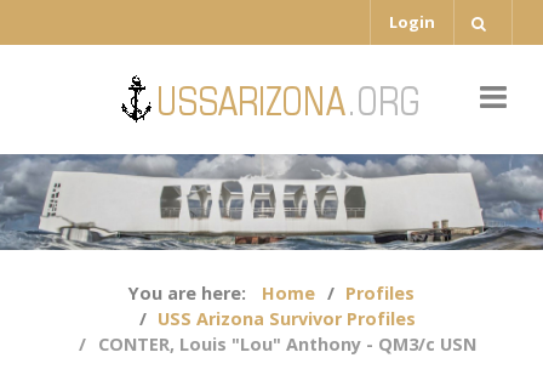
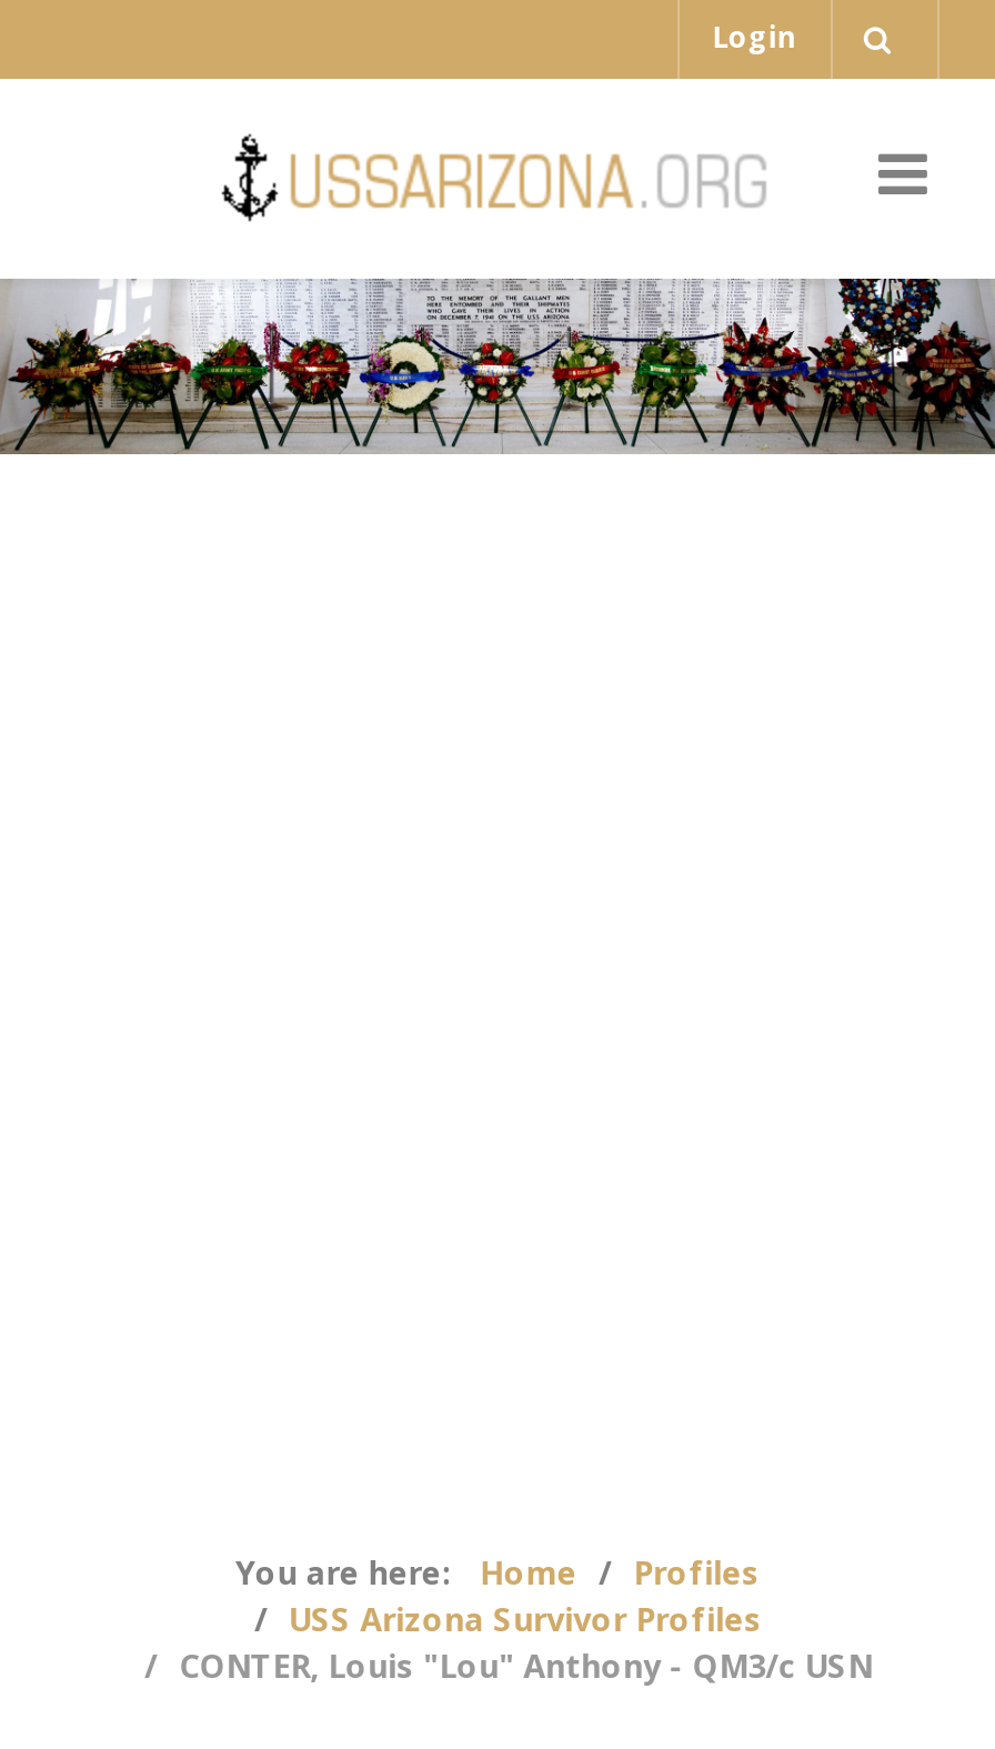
[4,153,539,251] [image] -> [7,277,988,454] [image]

